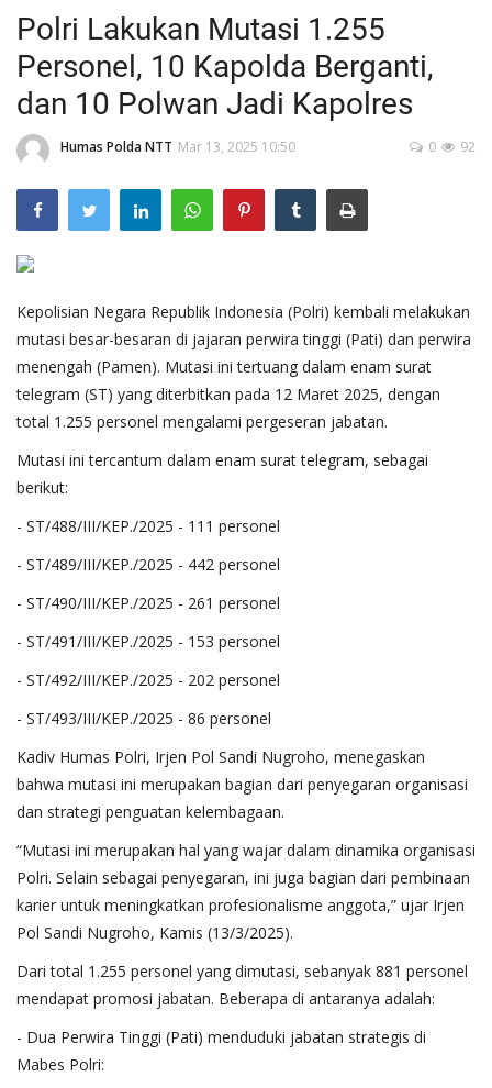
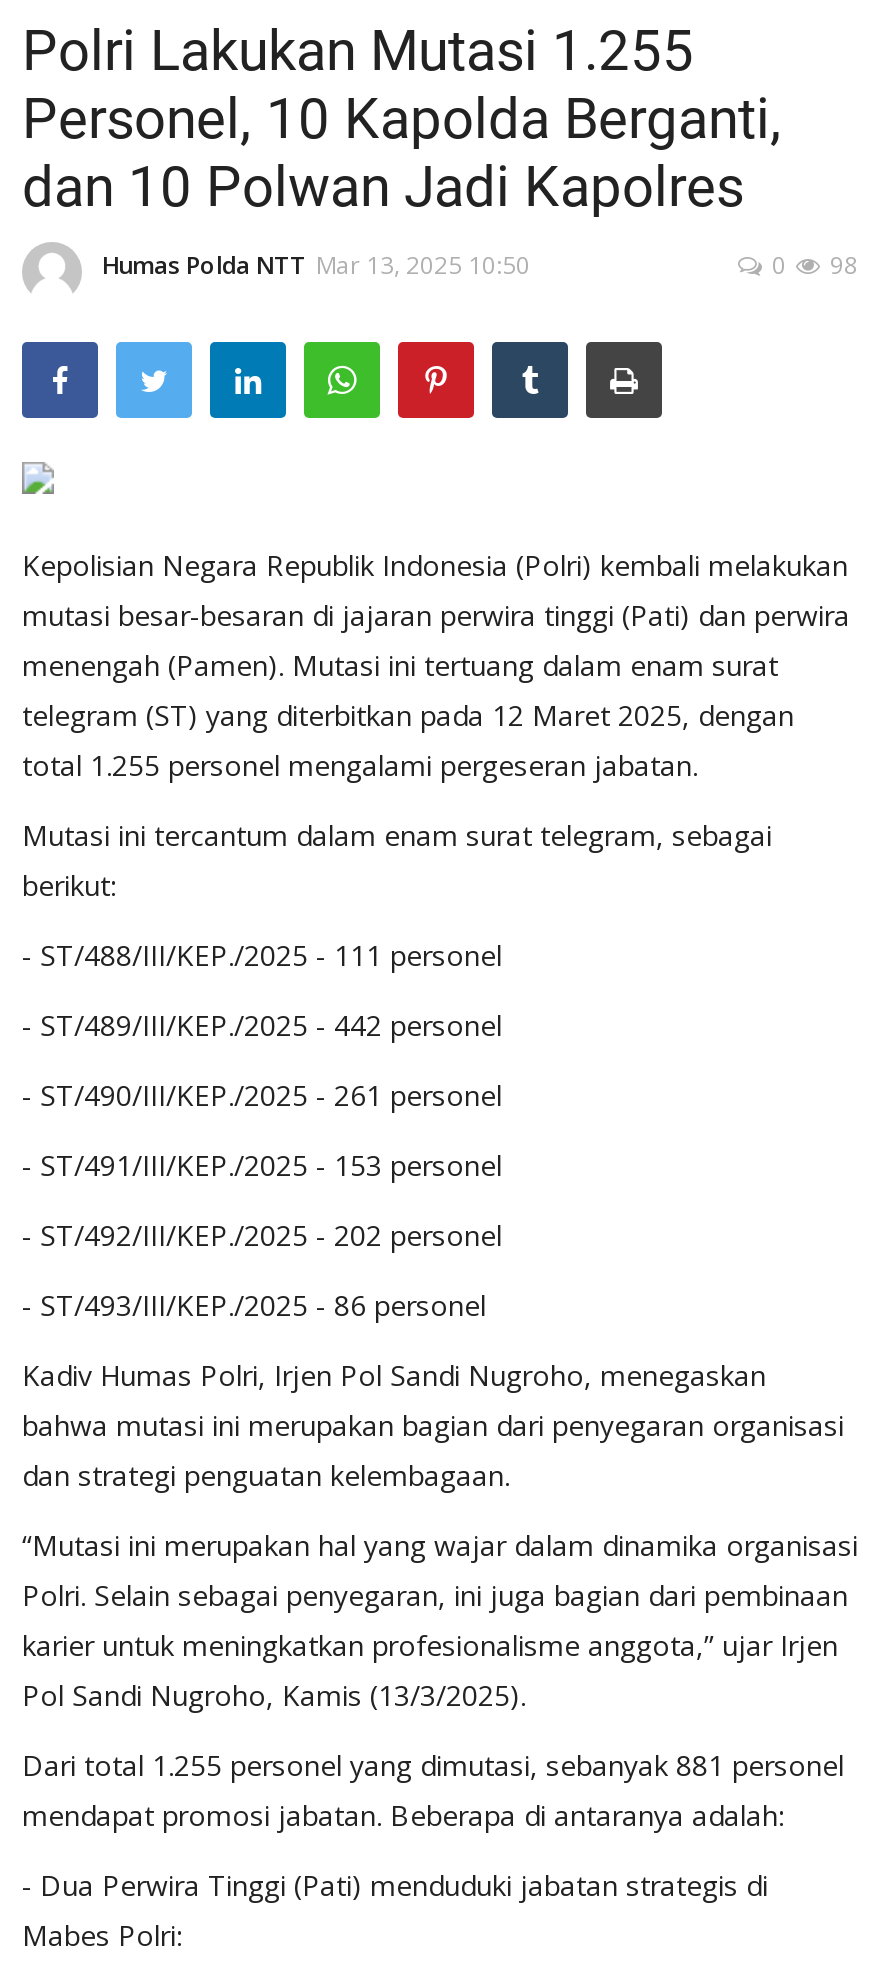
[428,137,476,156] 0 92 -> [772,248,858,282] 0 98

